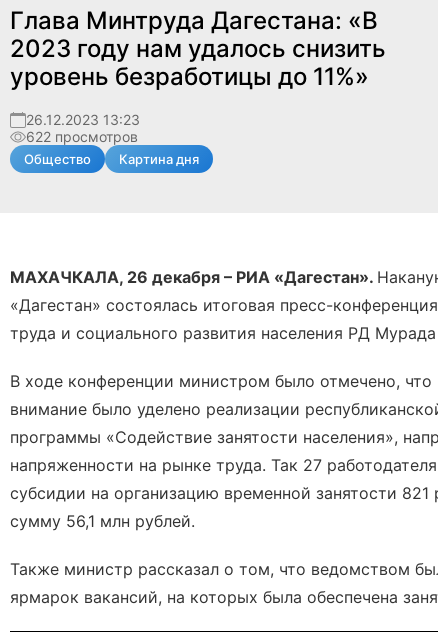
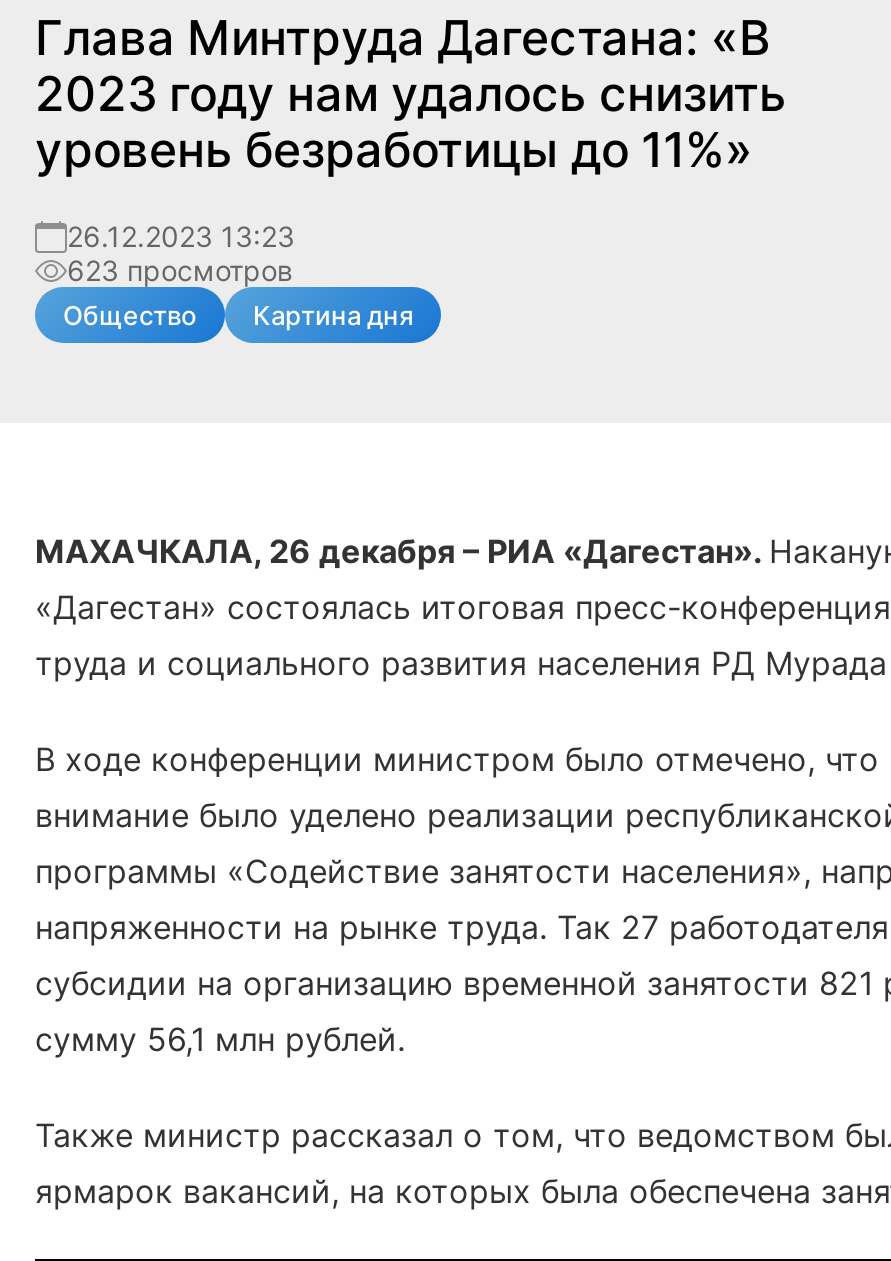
[26,128,138,145] 622 просмотров -> [67,253,293,287] 623 просмотров

